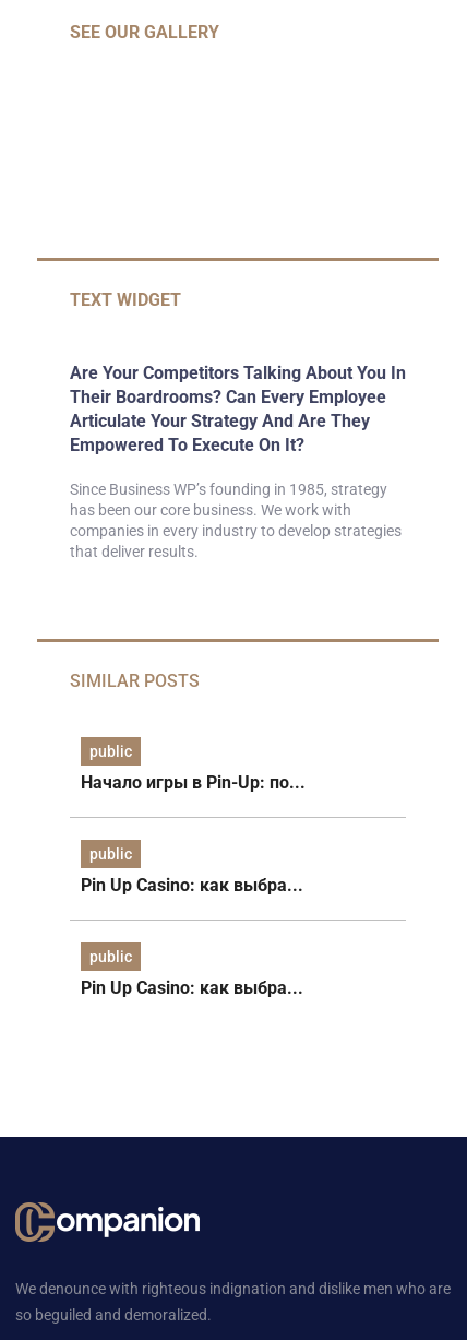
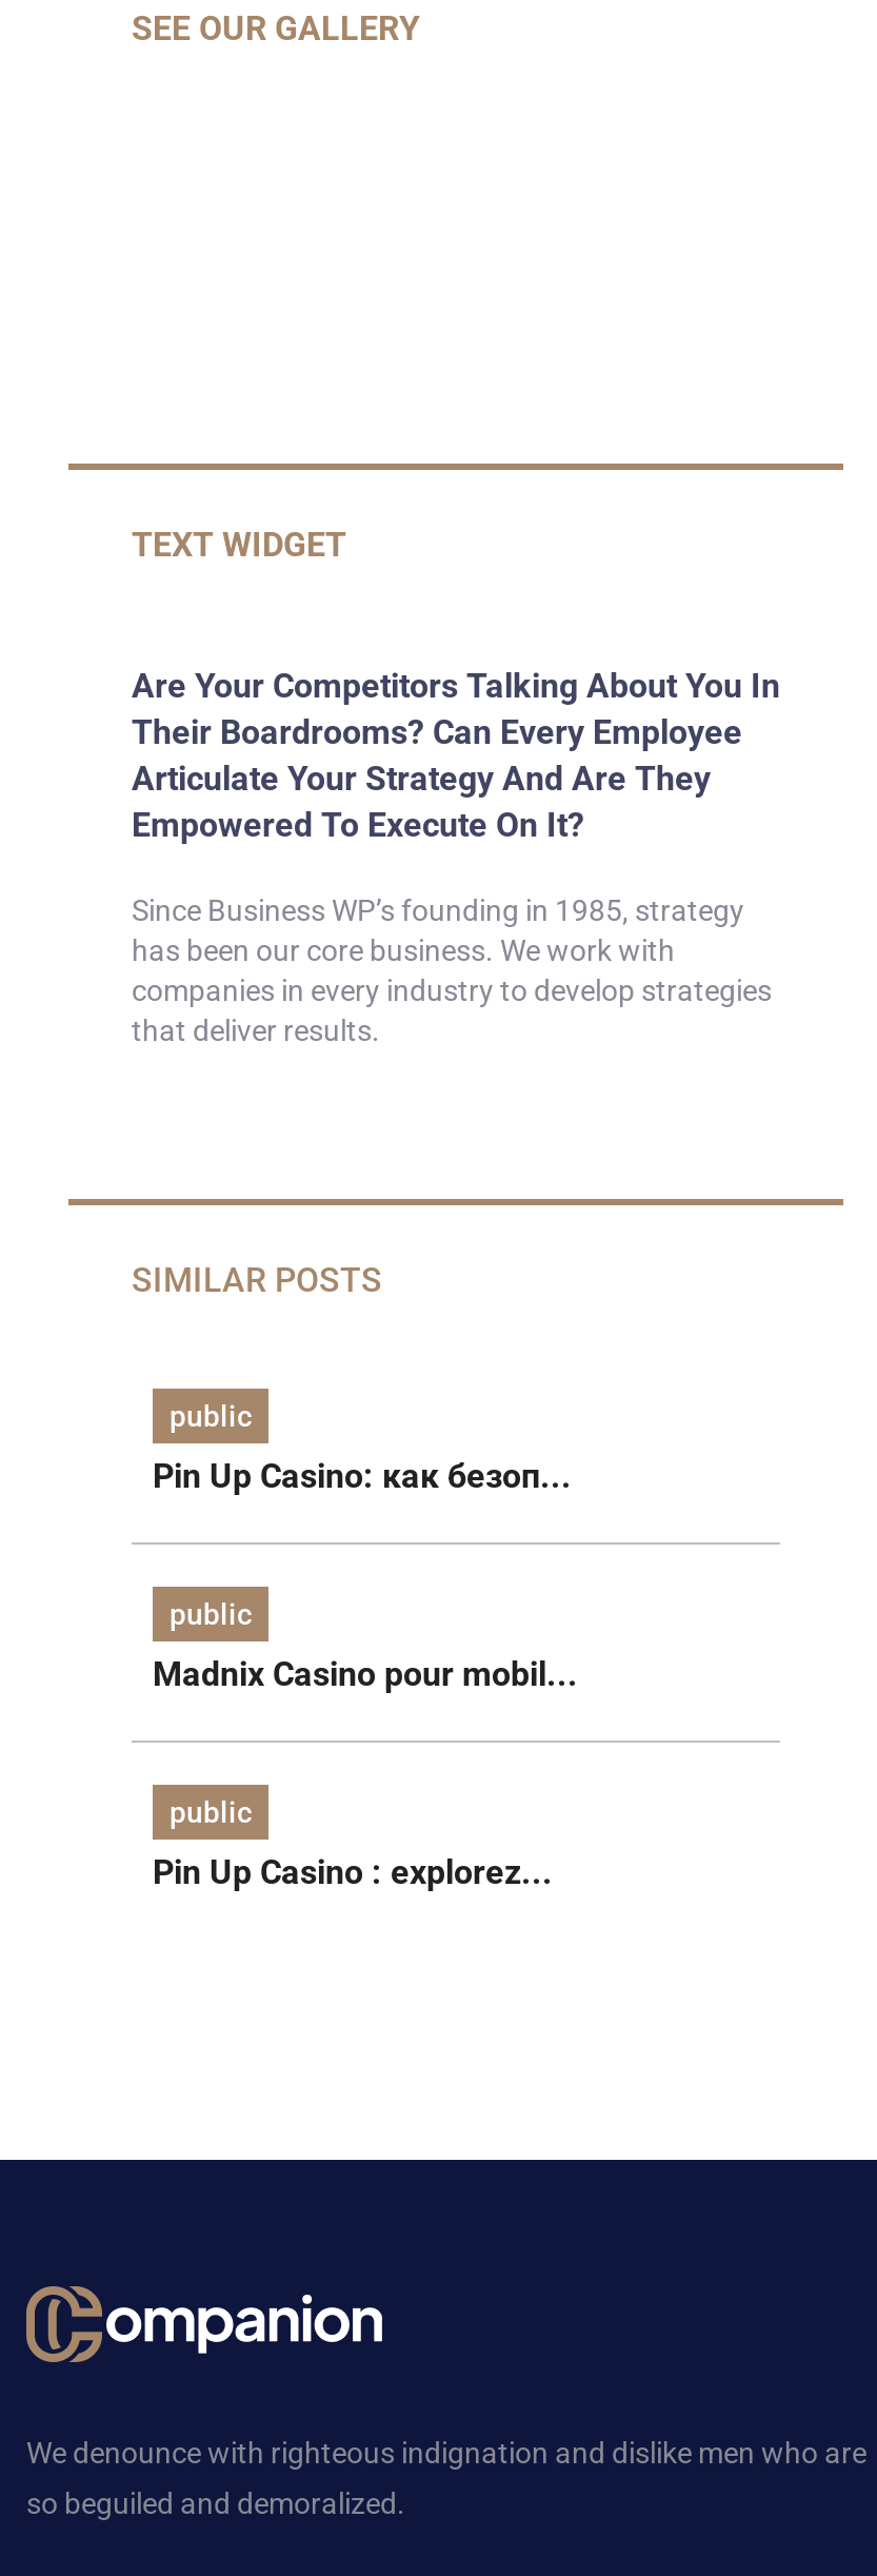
[81,773,306,793] Начало игры в Pin-Up: по... -> [153,1457,572,1497] Pin Up Casino: как безоп...
[81,875,303,896] Pin Up Casino: как выбра... -> [153,1655,578,1695] Madnix Casino pour mobil...
[81,978,303,999] Pin Up Casino: как выбра... -> [153,1853,553,1893] Pin Up Casino : explorez...

